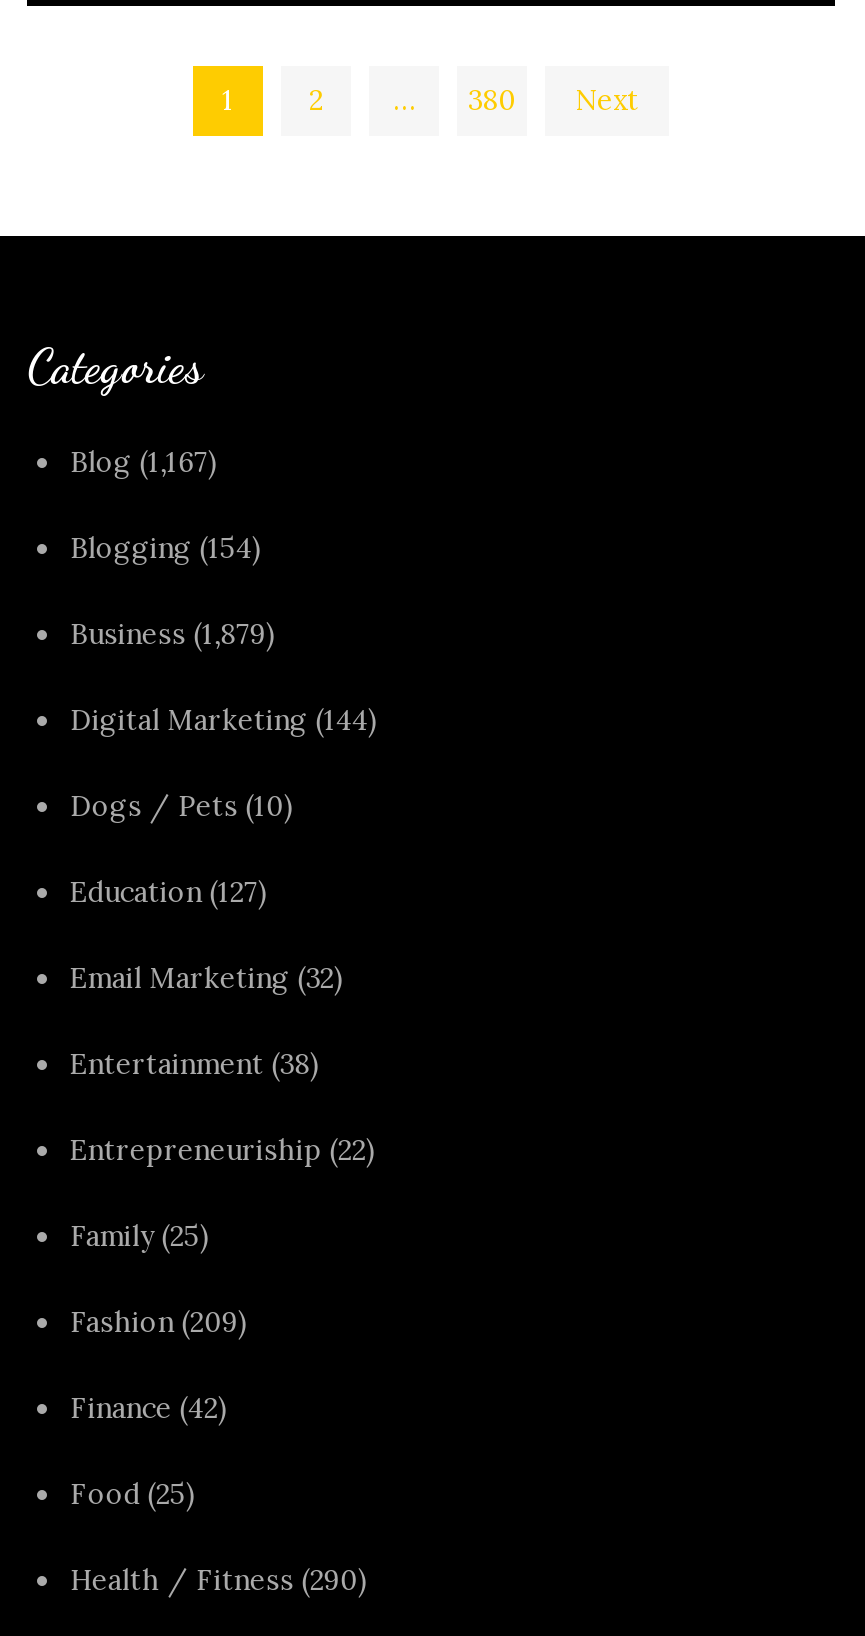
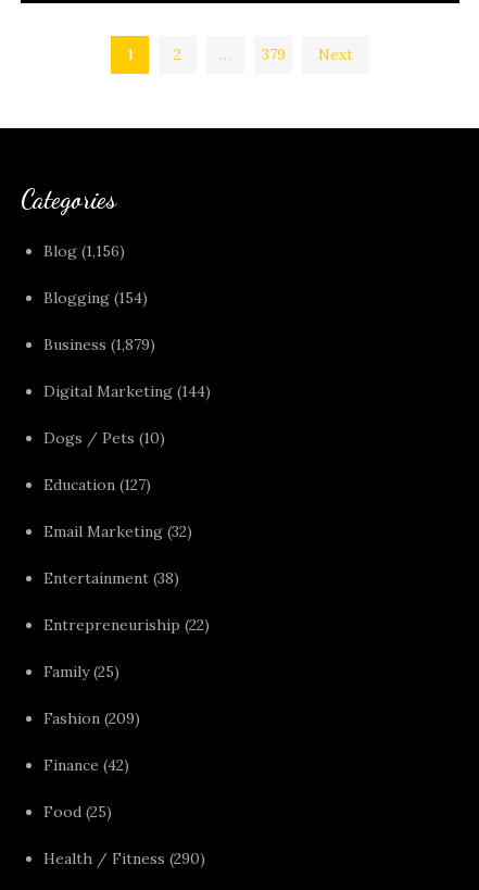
[468,82,516,118] 380 -> [261,45,285,64] 379
[70,444,218,480] Blog (1,167) -> [44,241,125,261] Blog (1,156)

